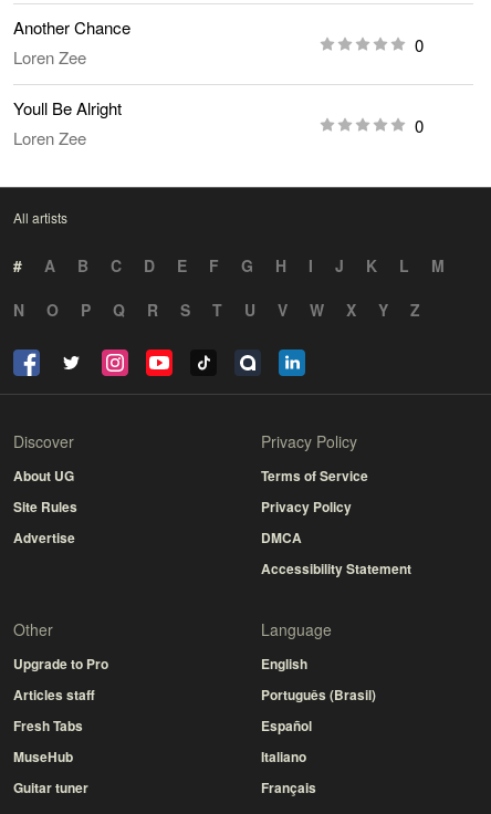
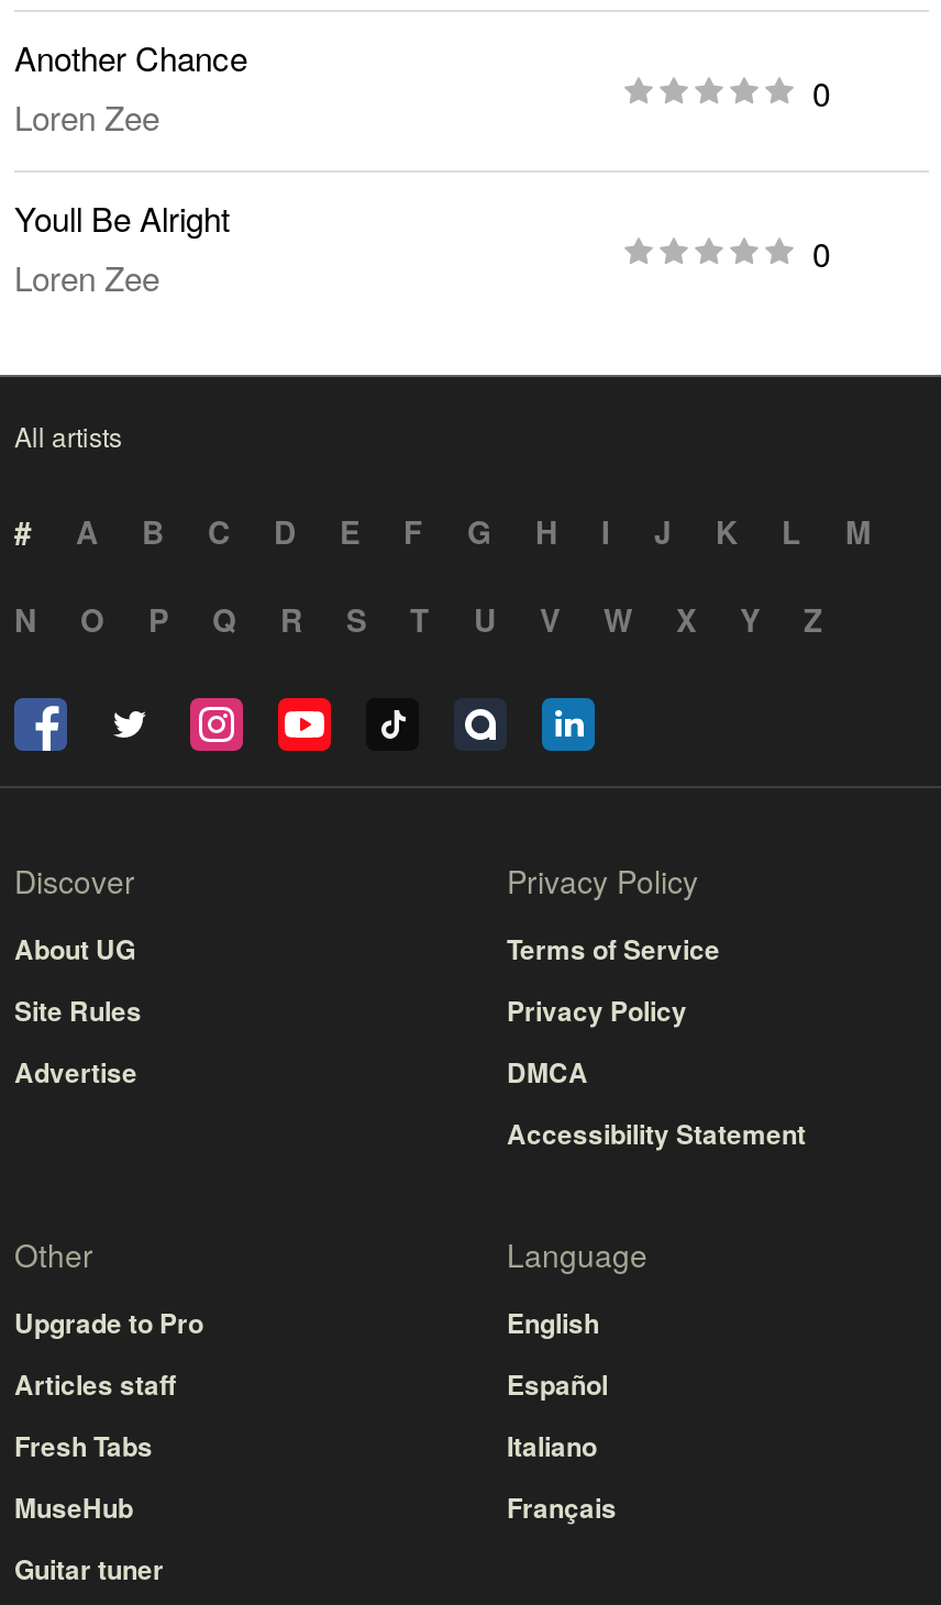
[261,685,376,705] Português (Brasil) -> none
moved [261,716,316,798] -> [507,1365,617,1527]: Español | Italiano | Français

